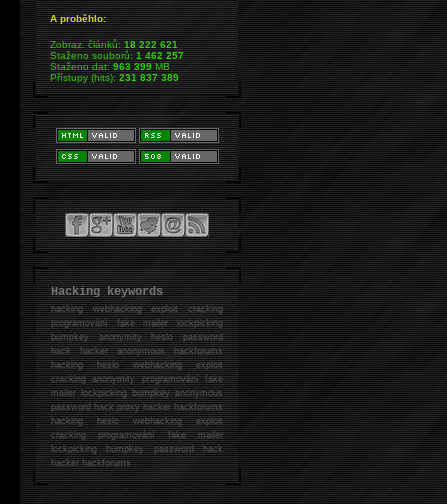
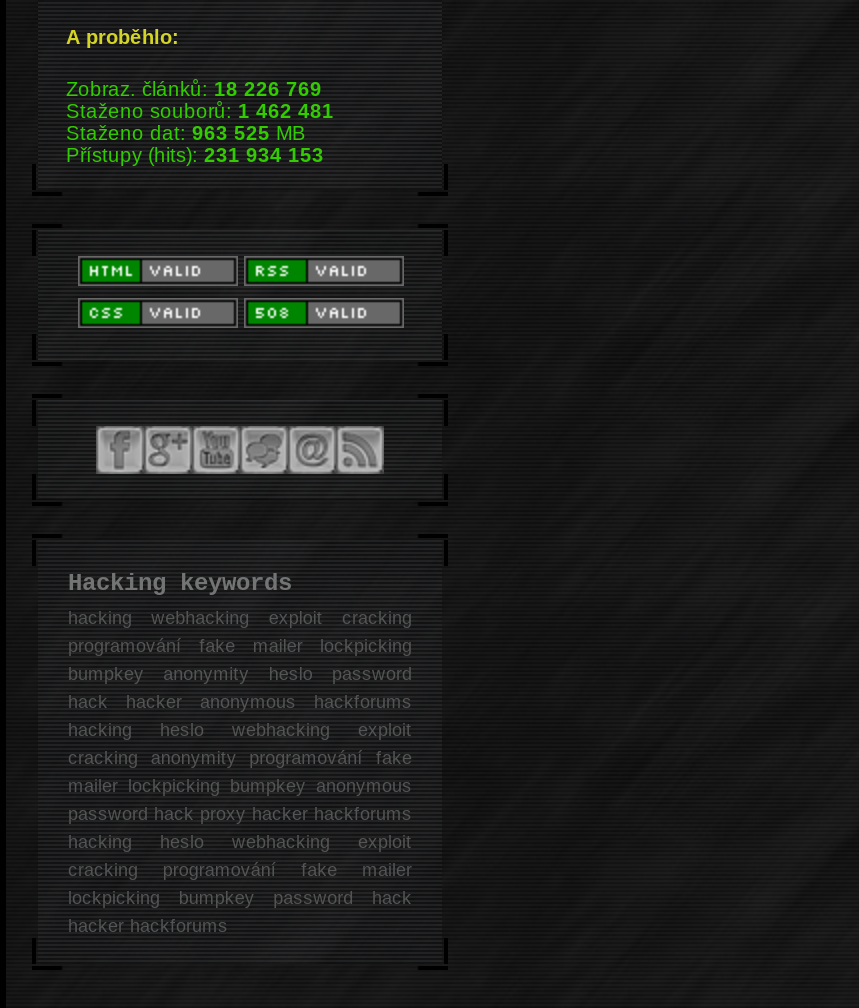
[50,39,178,50] Zobraz. článků: 18 222 621 -> [66,78,322,100] Zobraz. článků: 18 226 769
[50,50,184,61] Staženo souborů: 1 462 257 -> [66,100,334,122] Staženo souborů: 1 462 481
[50,61,170,72] Staženo dat: 963 399 MB -> [66,122,306,144] Staženo dat: 963 525 MB
[50,72,179,83] Přístupy (hits): 231 837 389 -> [66,144,324,166] Přístupy (hits): 231 934 153

